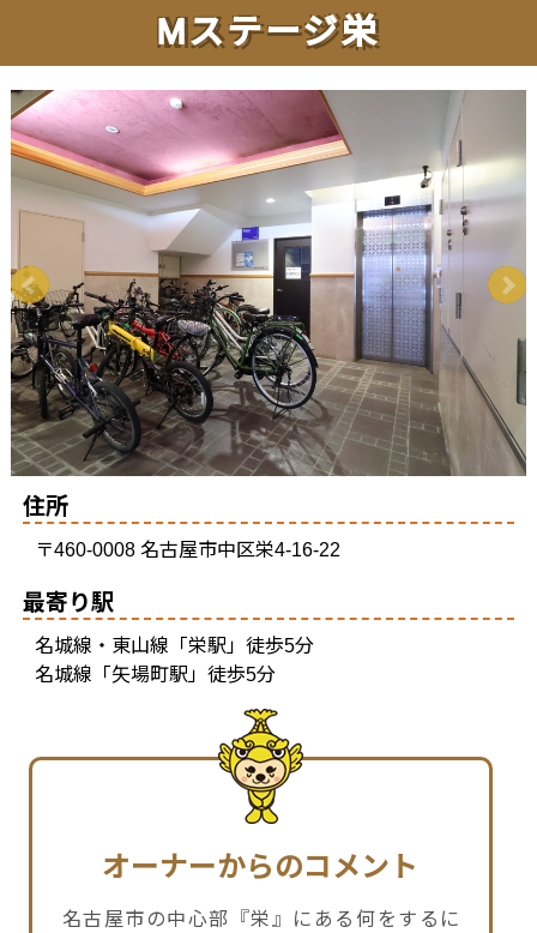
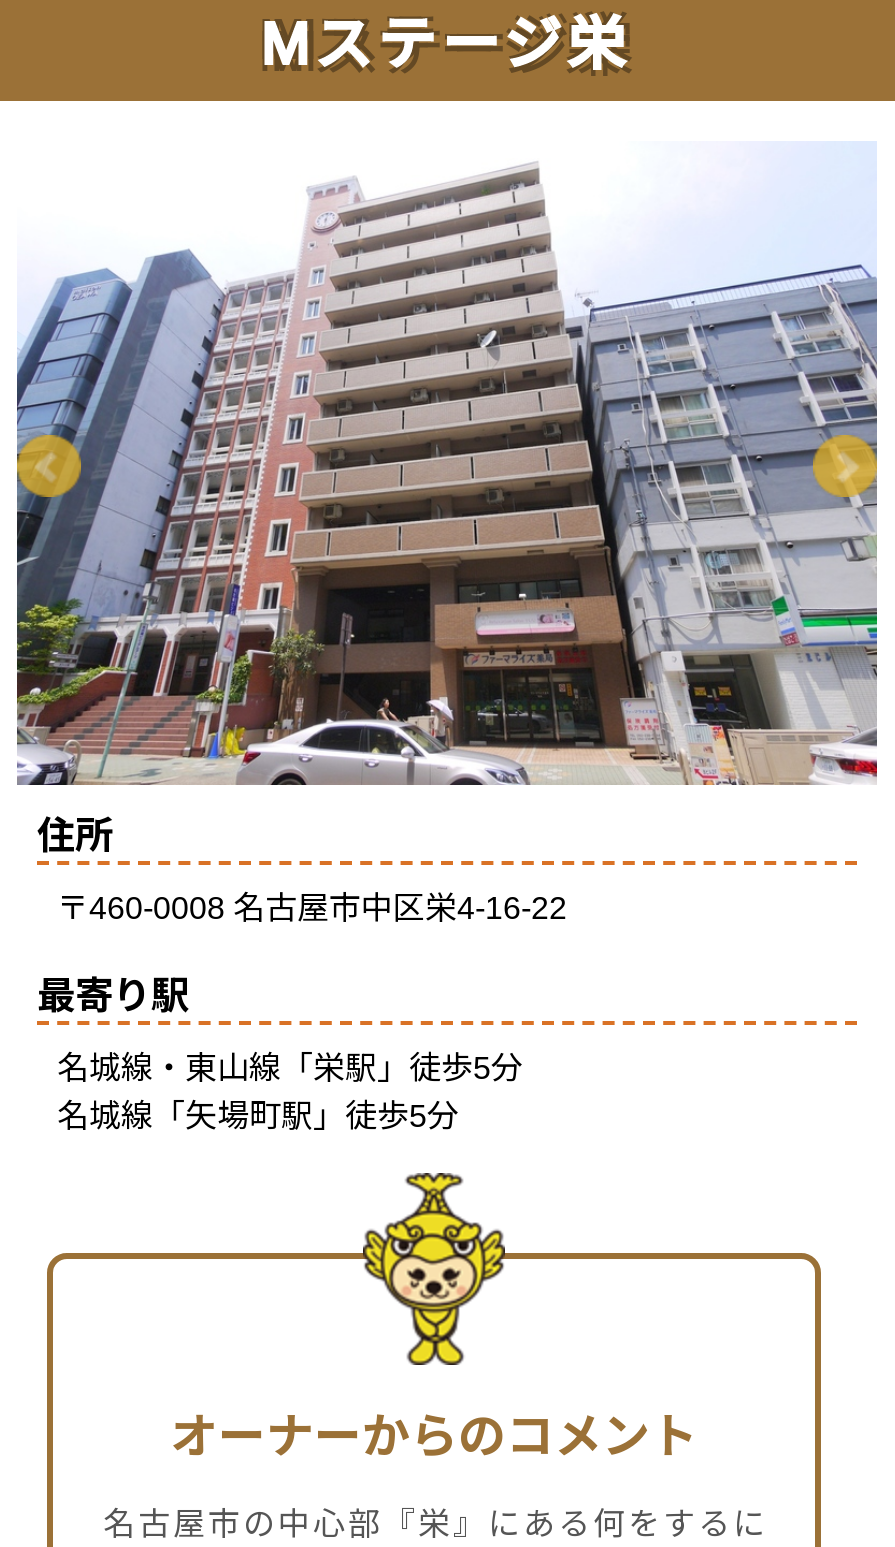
[10,89,527,477] [image] -> [15,141,879,787] [image]

